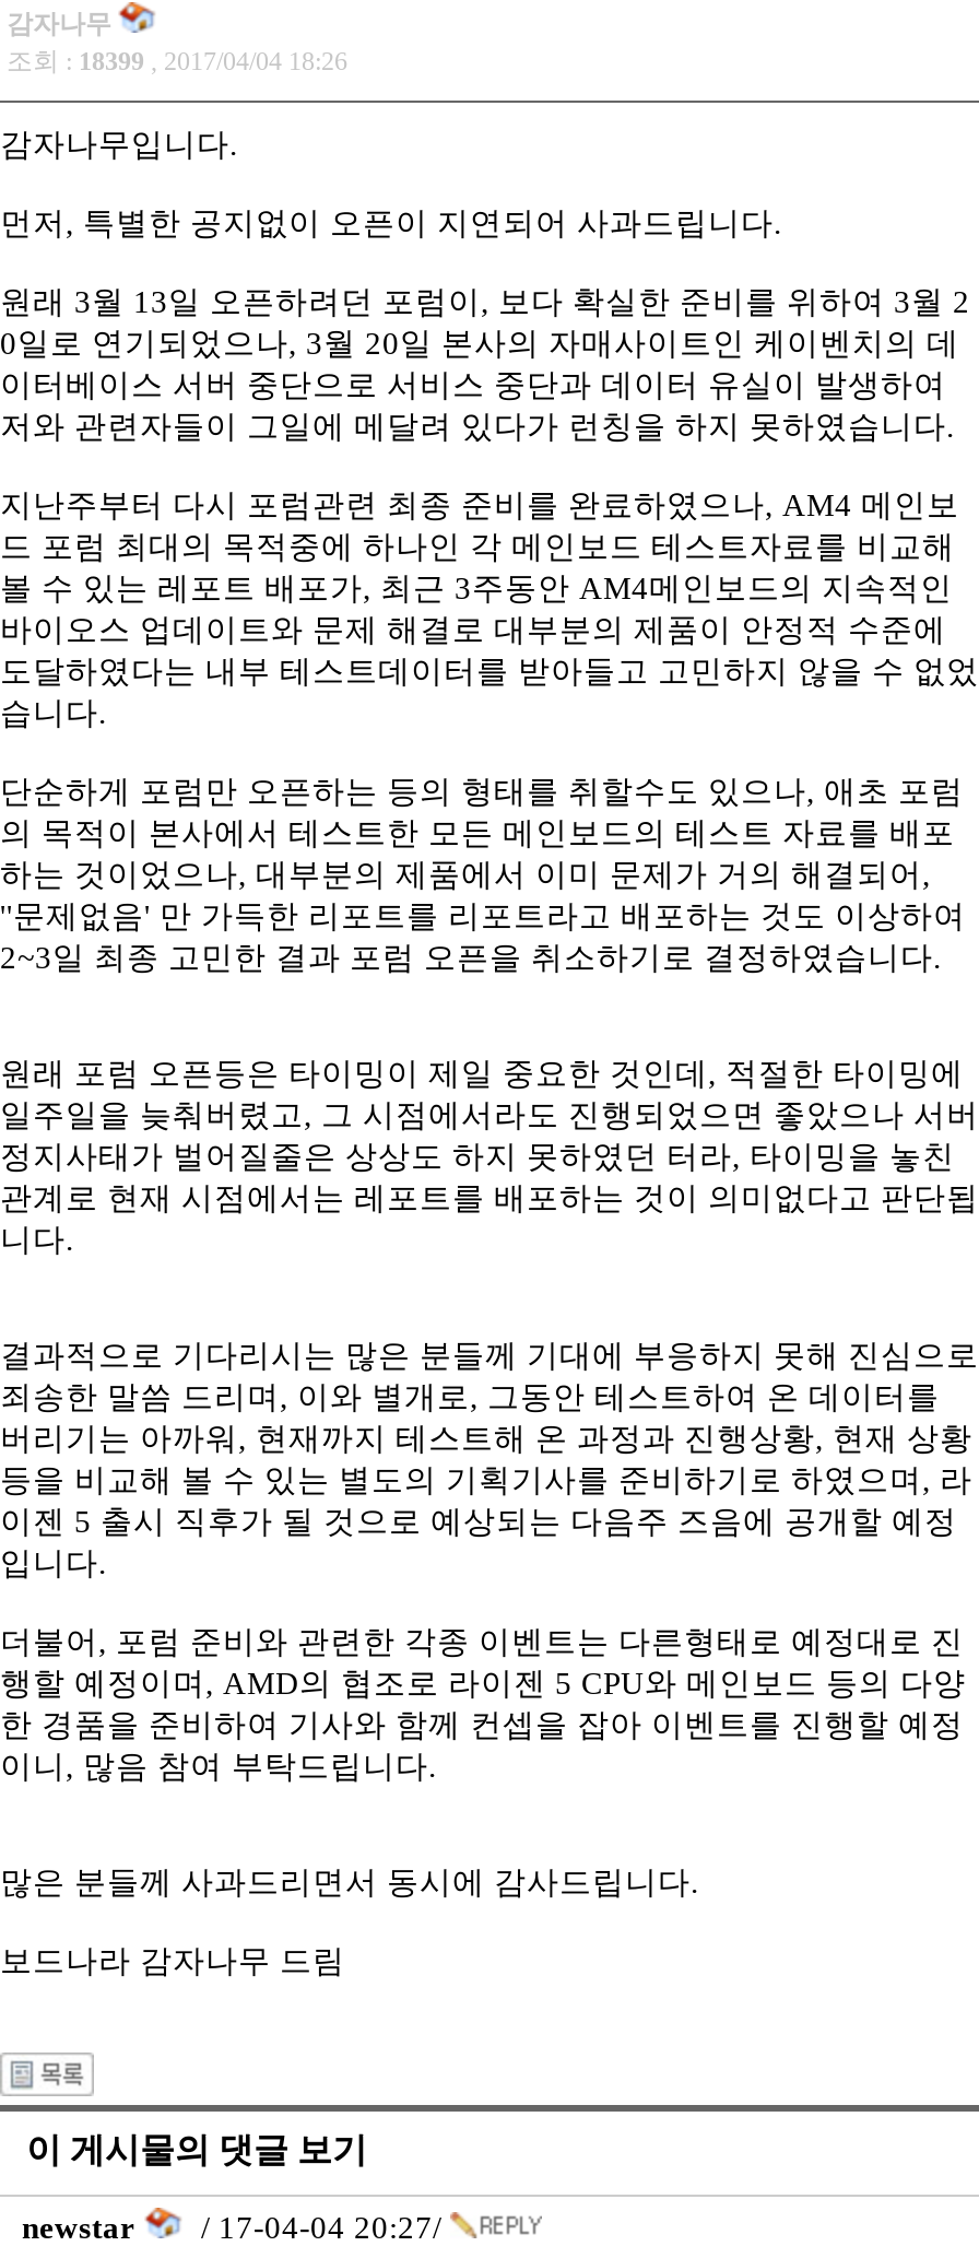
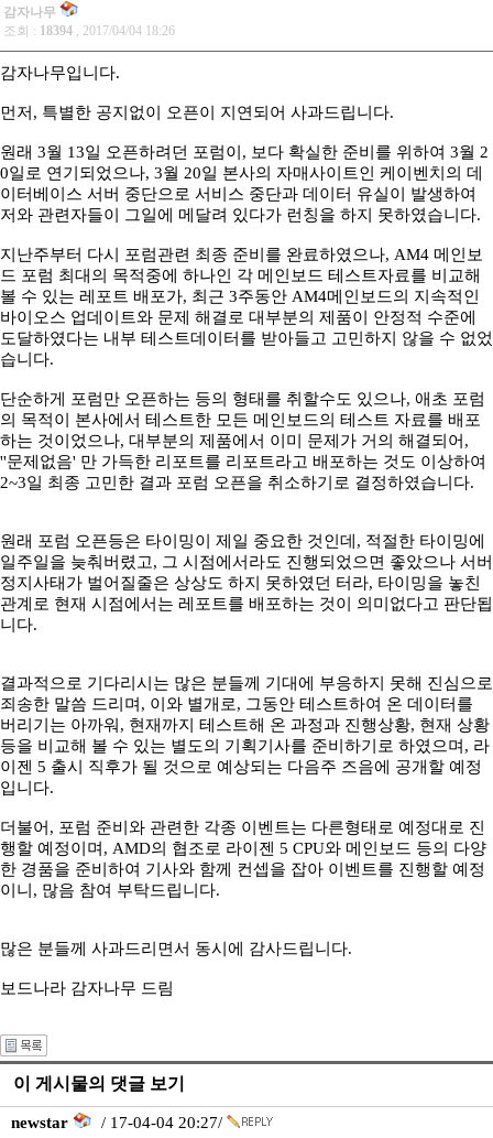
[0,46,347,77] 조회 : 18399, 2017/04/04 18:26 -> [0,23,175,39] 조회 : 18394, 2017/04/04 18:26

